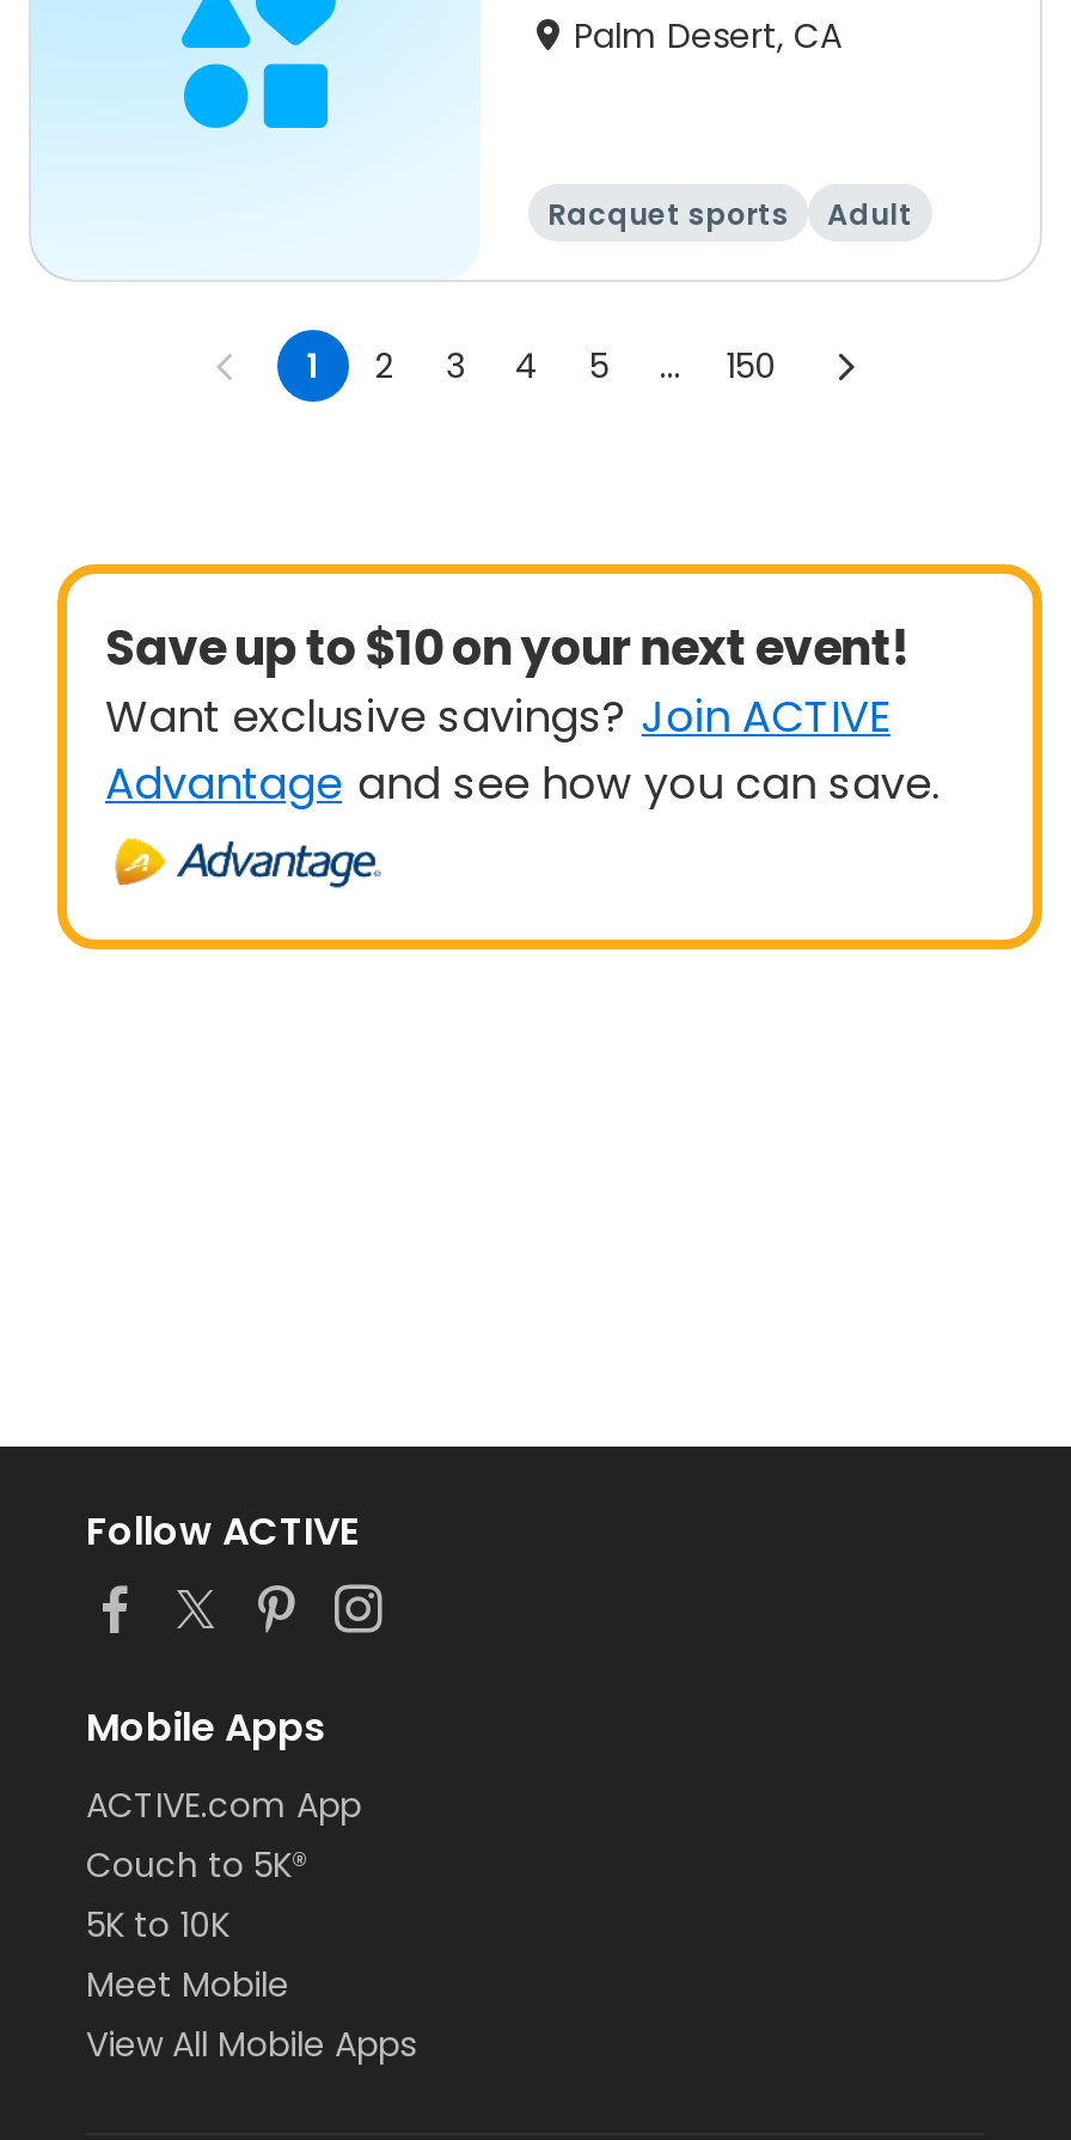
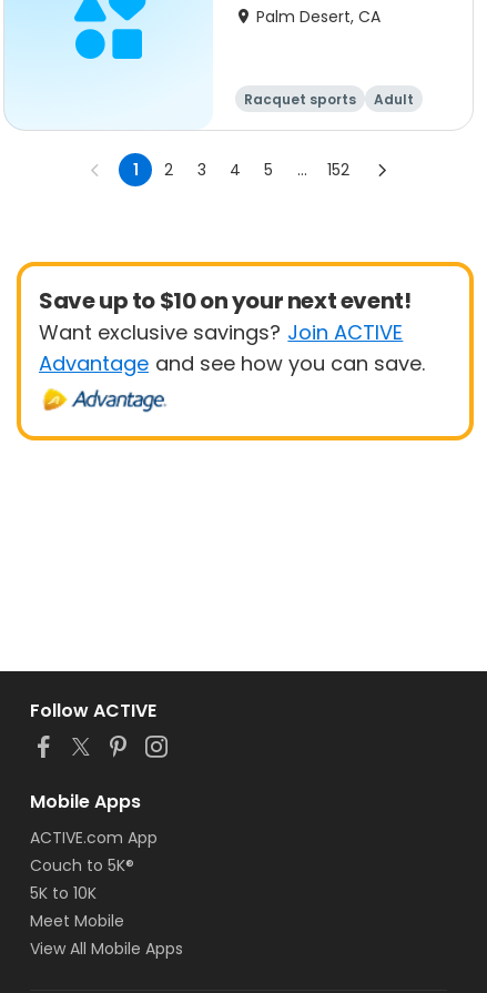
[726,342,776,390] 150 -> [327,159,349,181] 152

